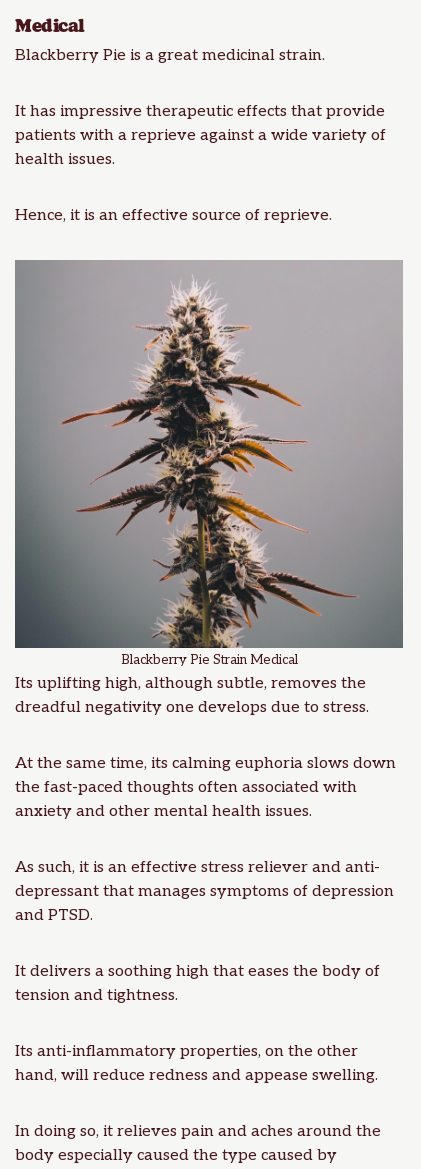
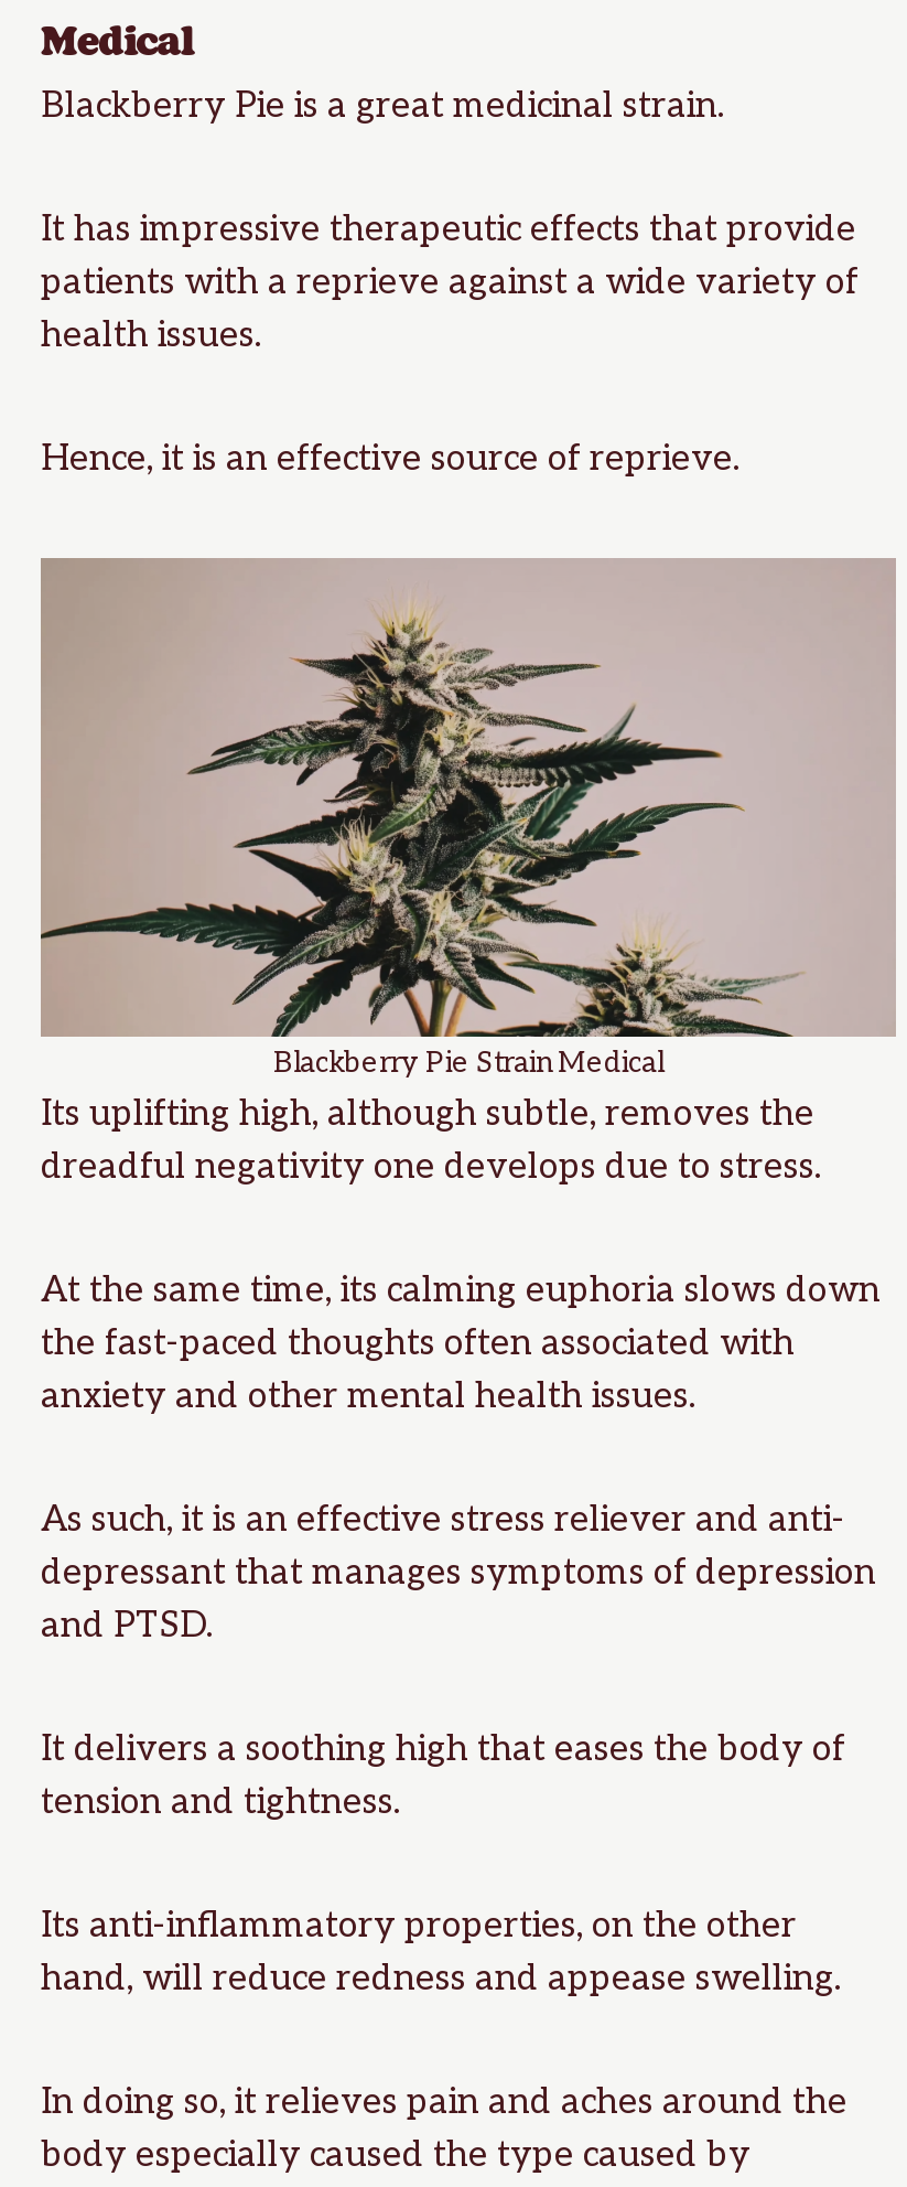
[14,262,403,649] [image] -> [41,560,892,1039] [image]

